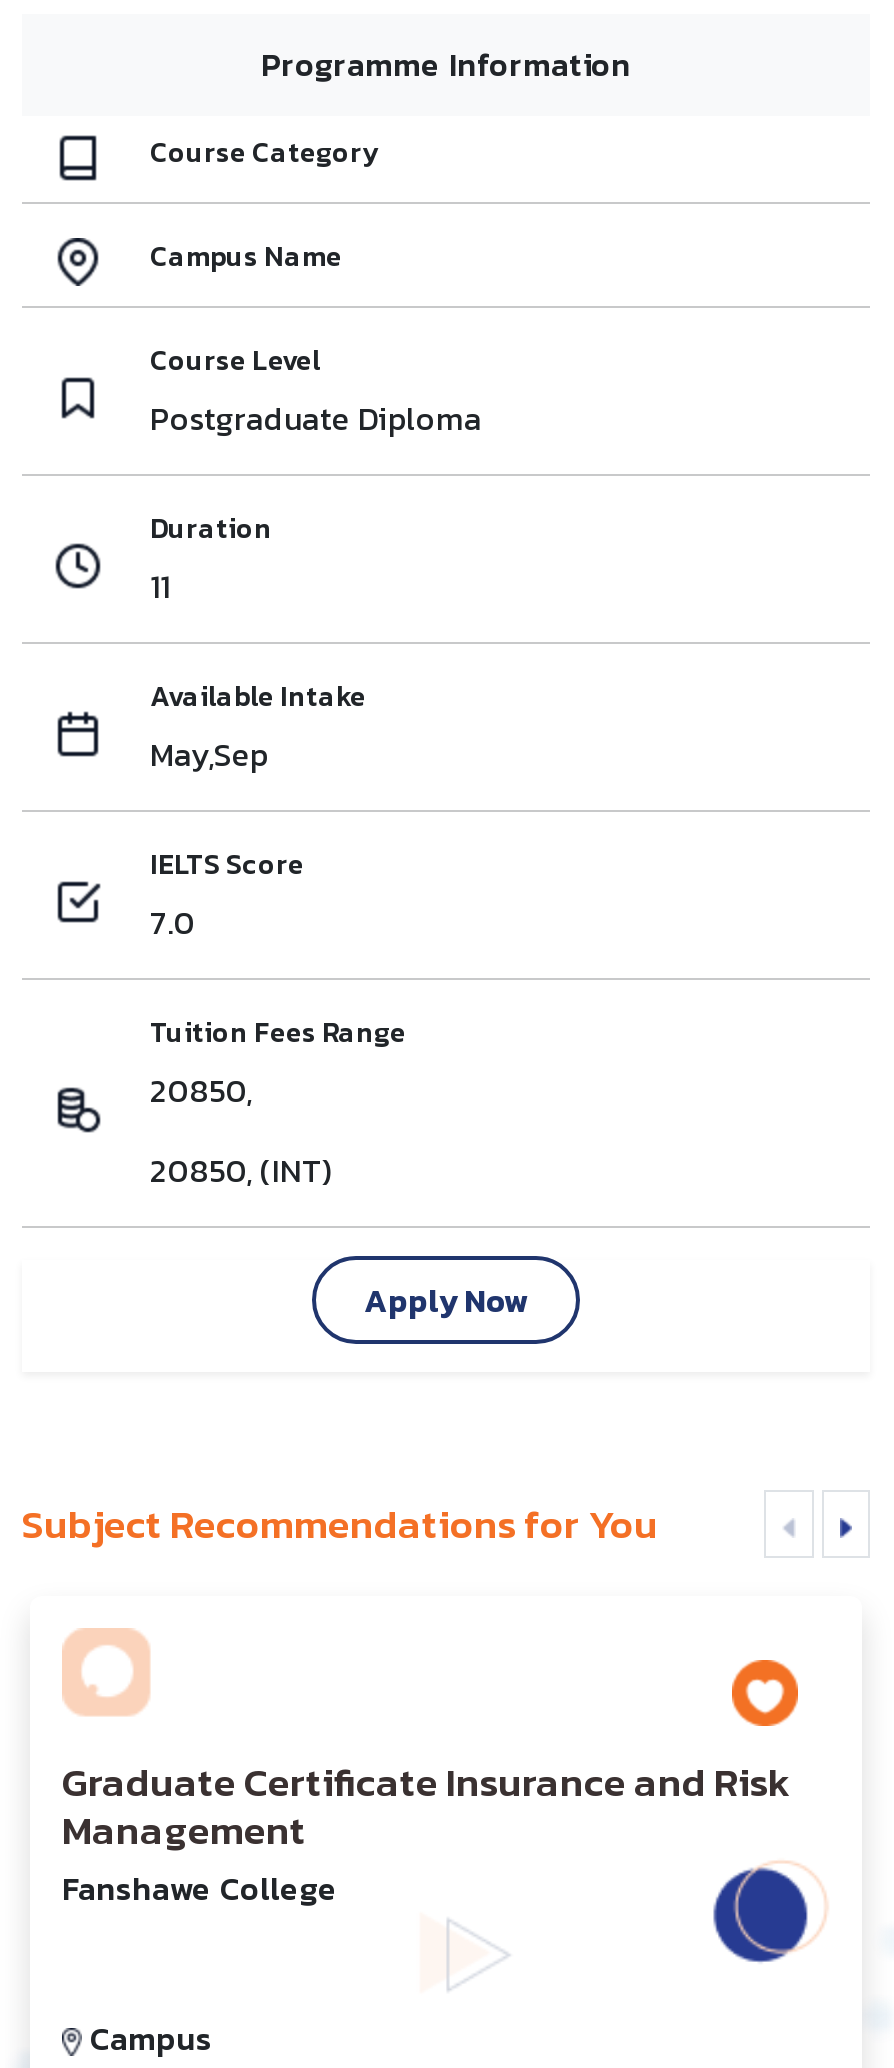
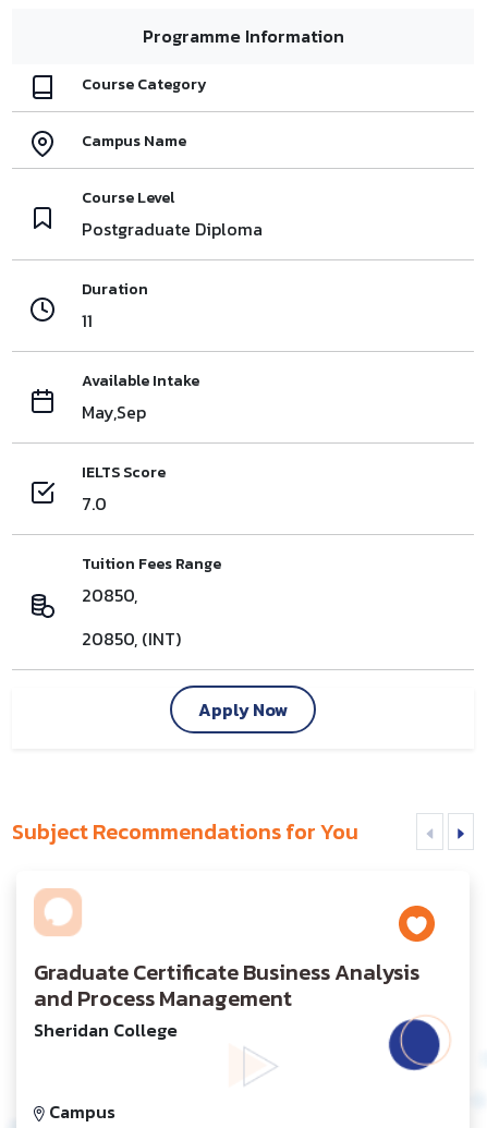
[62,1751,790,1911] Graduate Certificate Insurance and Risk | Management | Fanshawe College -> [34,955,419,1043] Graduate Certificate Business Analysis | and Process Management | Sheridan College

